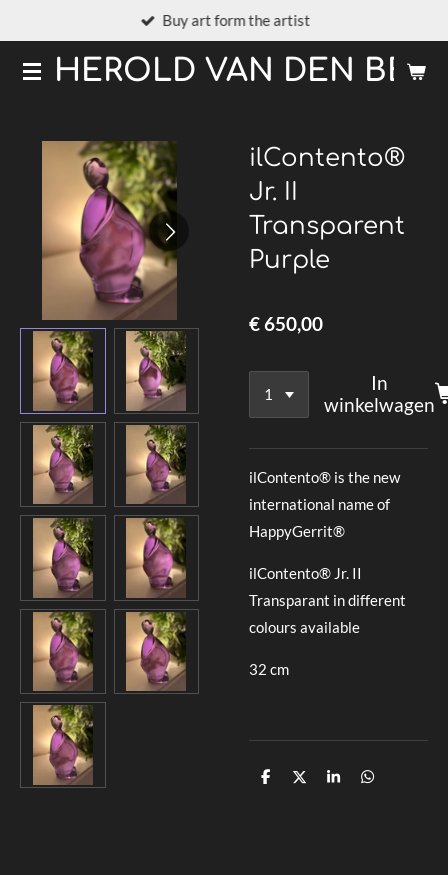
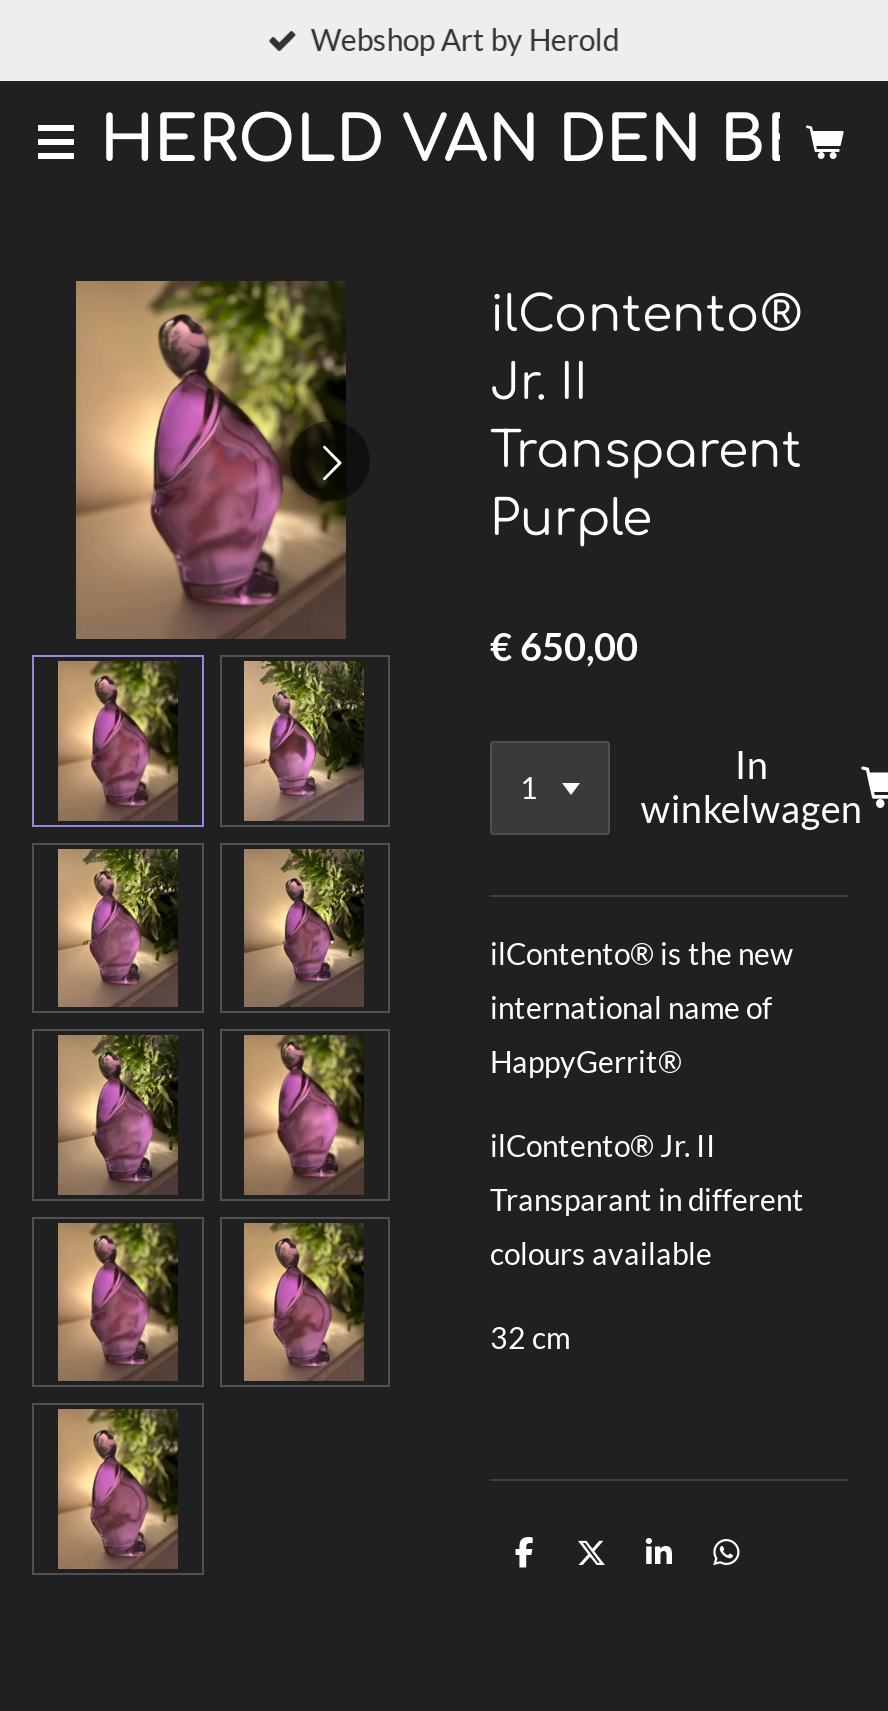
[162,10,310,28] Buy art form the artist -> [311,20,619,56] Webshop Art by Herold

